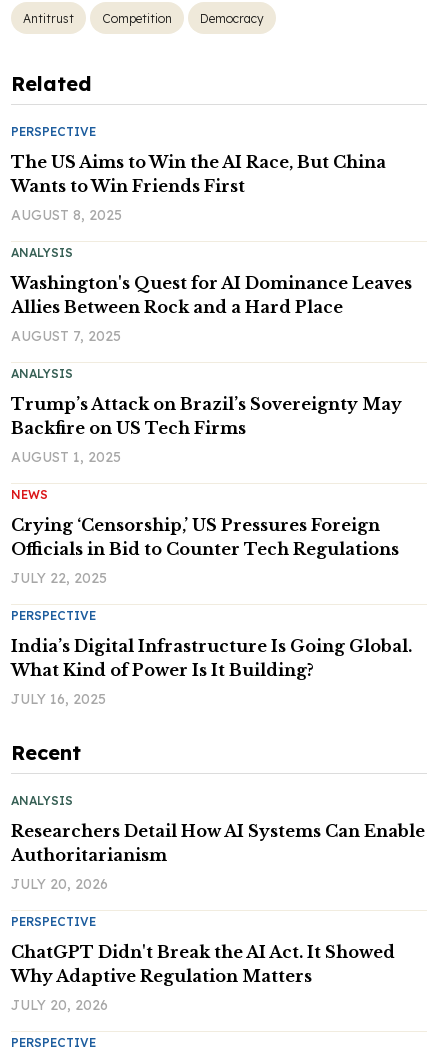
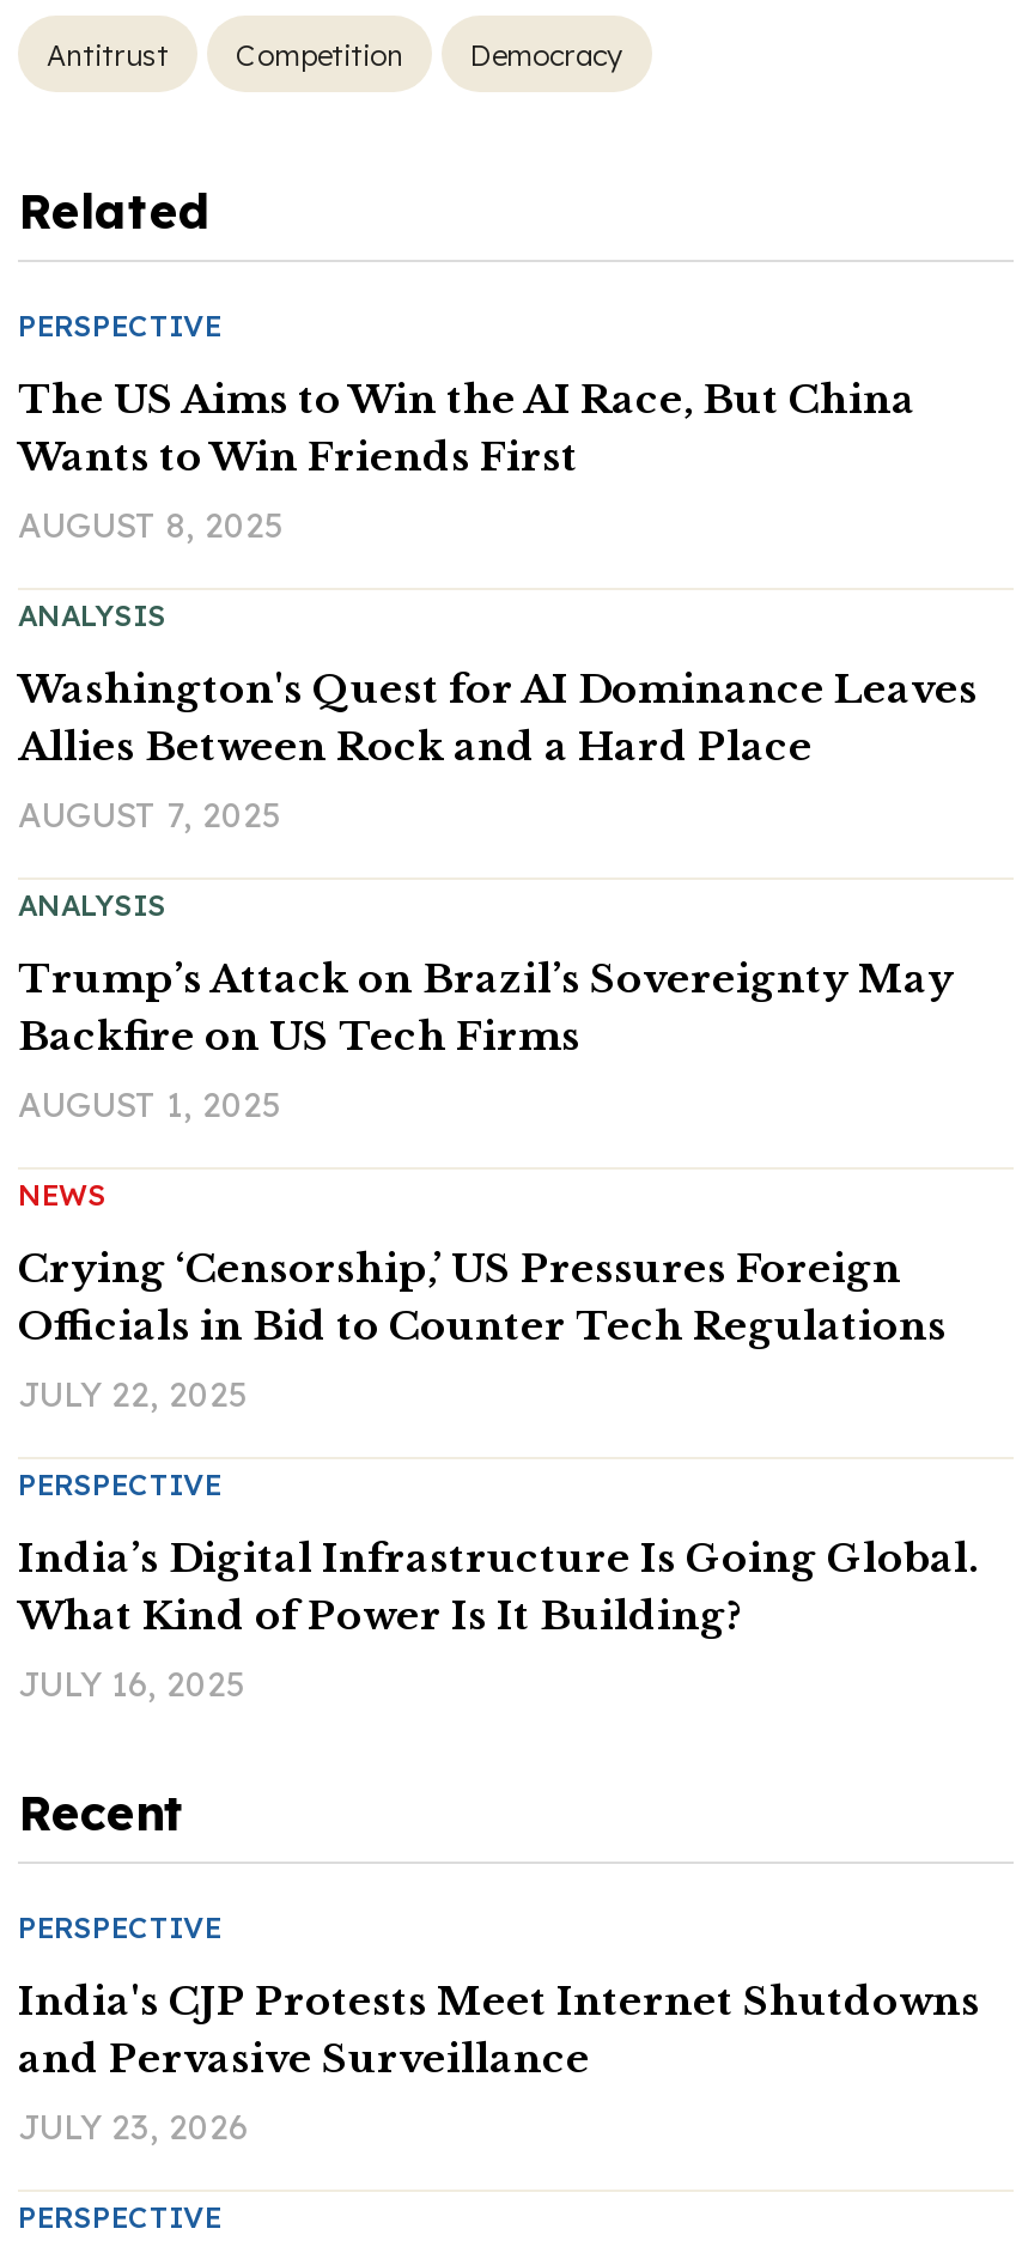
[11,793,425,893] ANALYSIS | Researchers Detail How AI Systems Can Enable | Authoritarianism | JULY 20, 2026 -> none
[11,942,395,986] ChatGPT Didn't Break the AI Act. It Showed | Why Adaptive Regulation Matters -> [18,1978,980,2083] India's CJP Protests Meet Internet Shutdowns | and Pervasive Surveillance
[11,996,108,1014] JULY 20, 2026 -> [18,2107,248,2150] JULY 23, 2026

